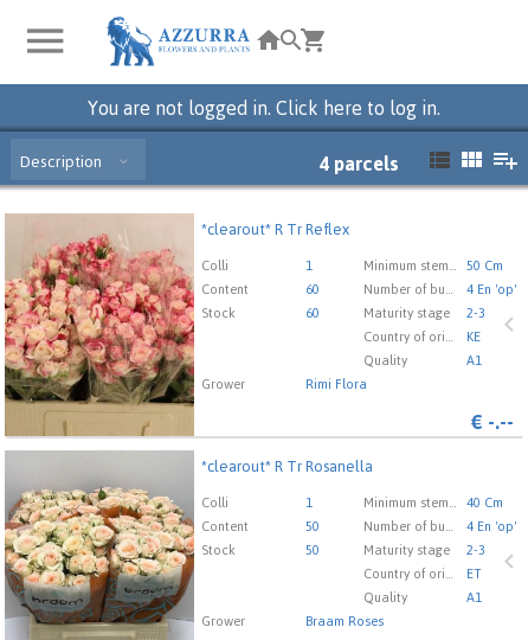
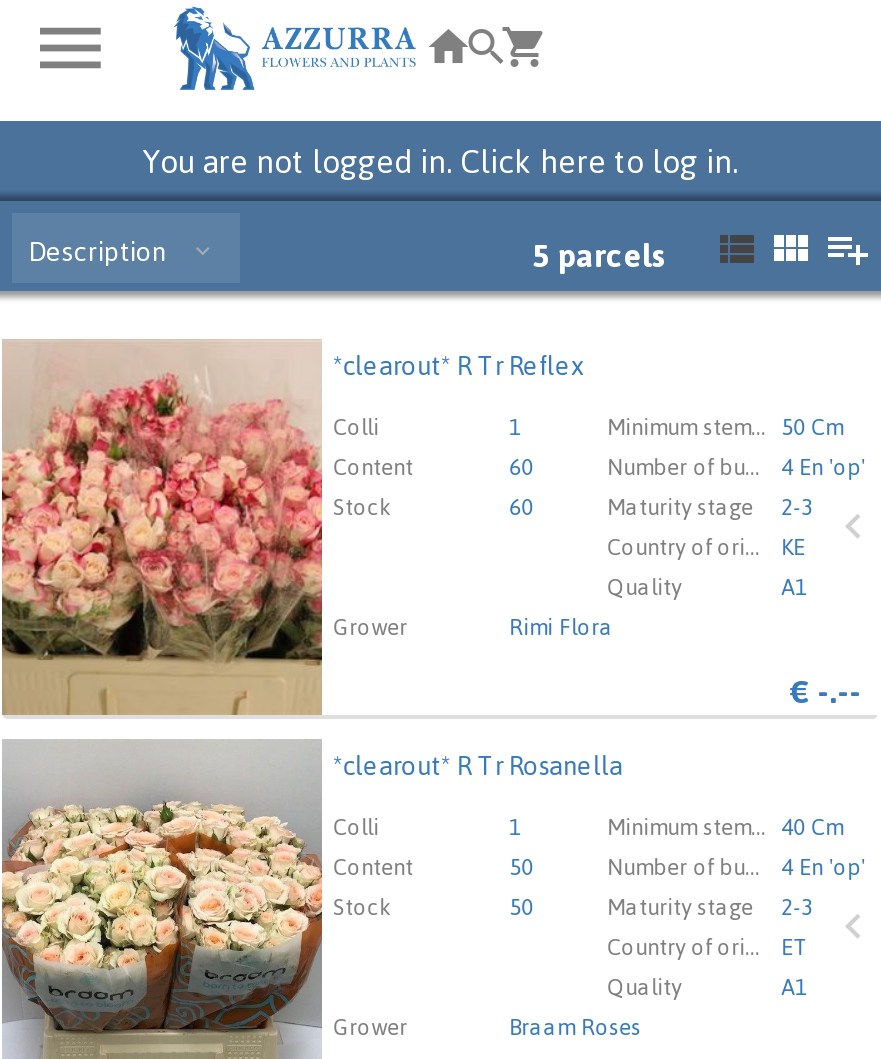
[318,152,399,175] 4 parcels -> [532,235,668,275] 5 parcels

